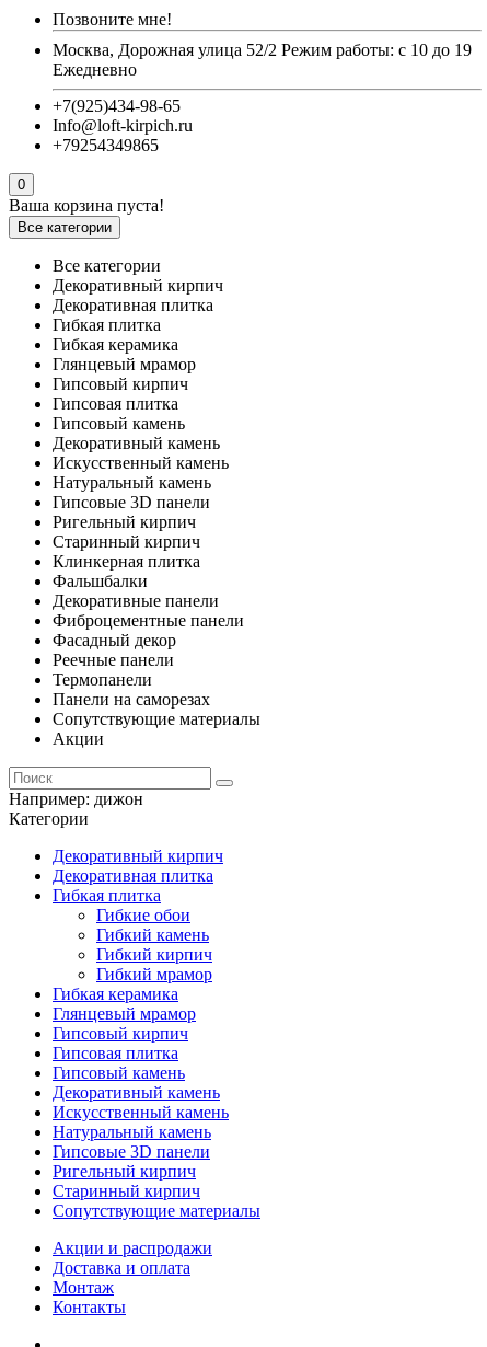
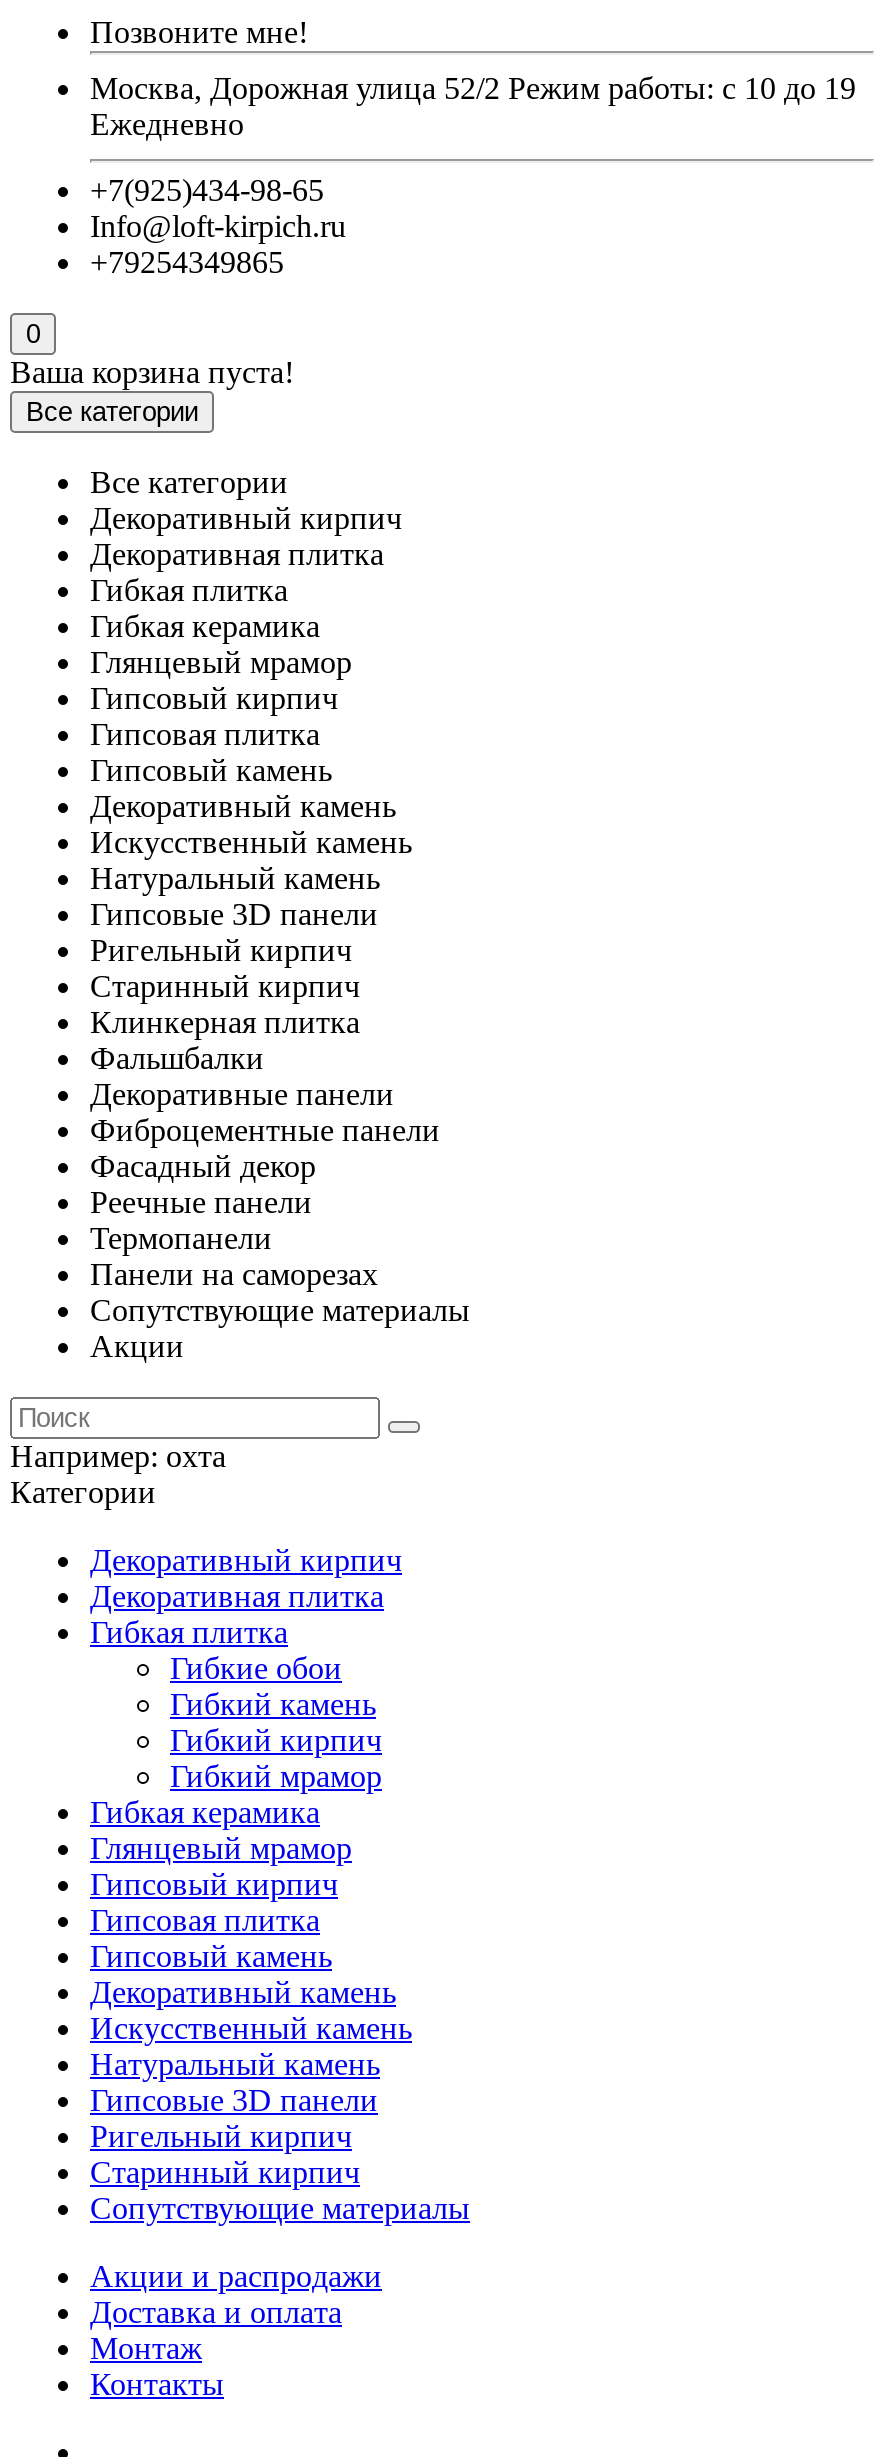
[9,790,143,808] Например:дижон -> [10,1439,226,1473] Например:охта

